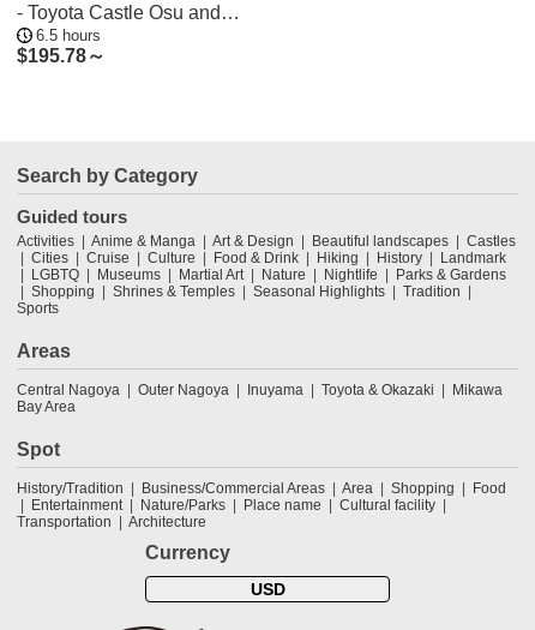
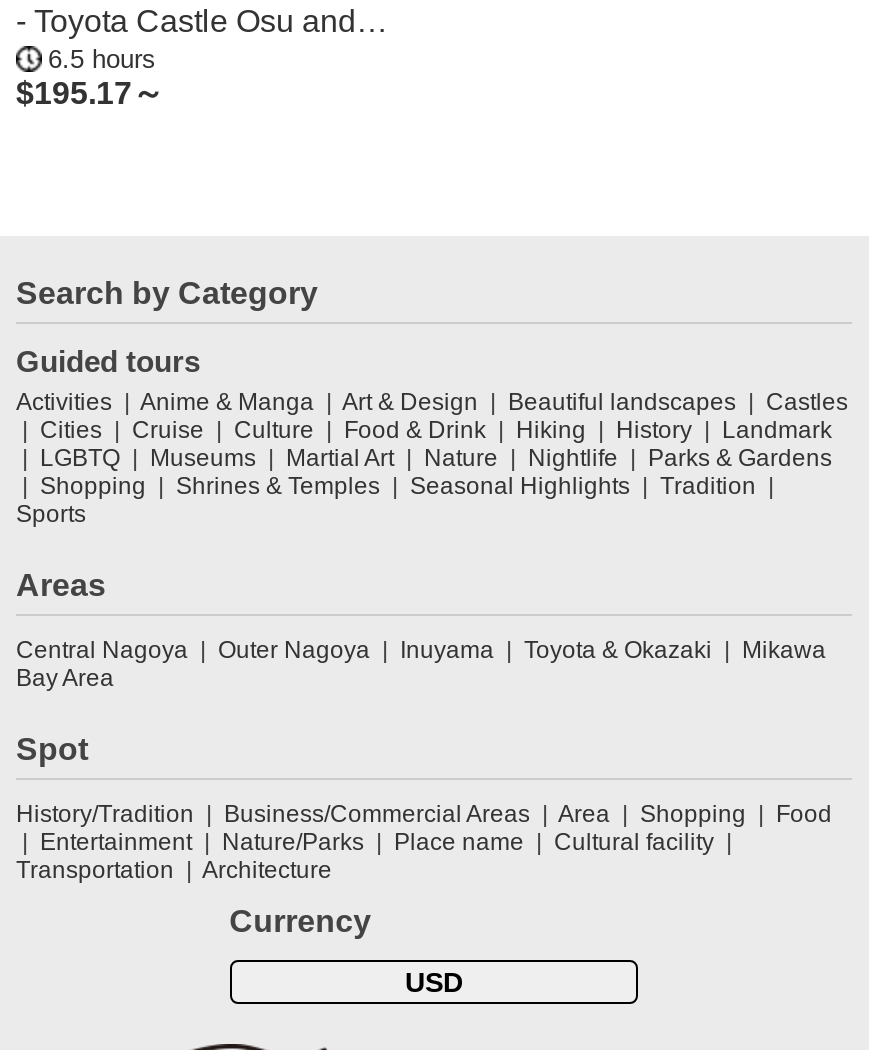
[17,46,106,66] $195.78～ -> [16,76,164,110] $195.17～

